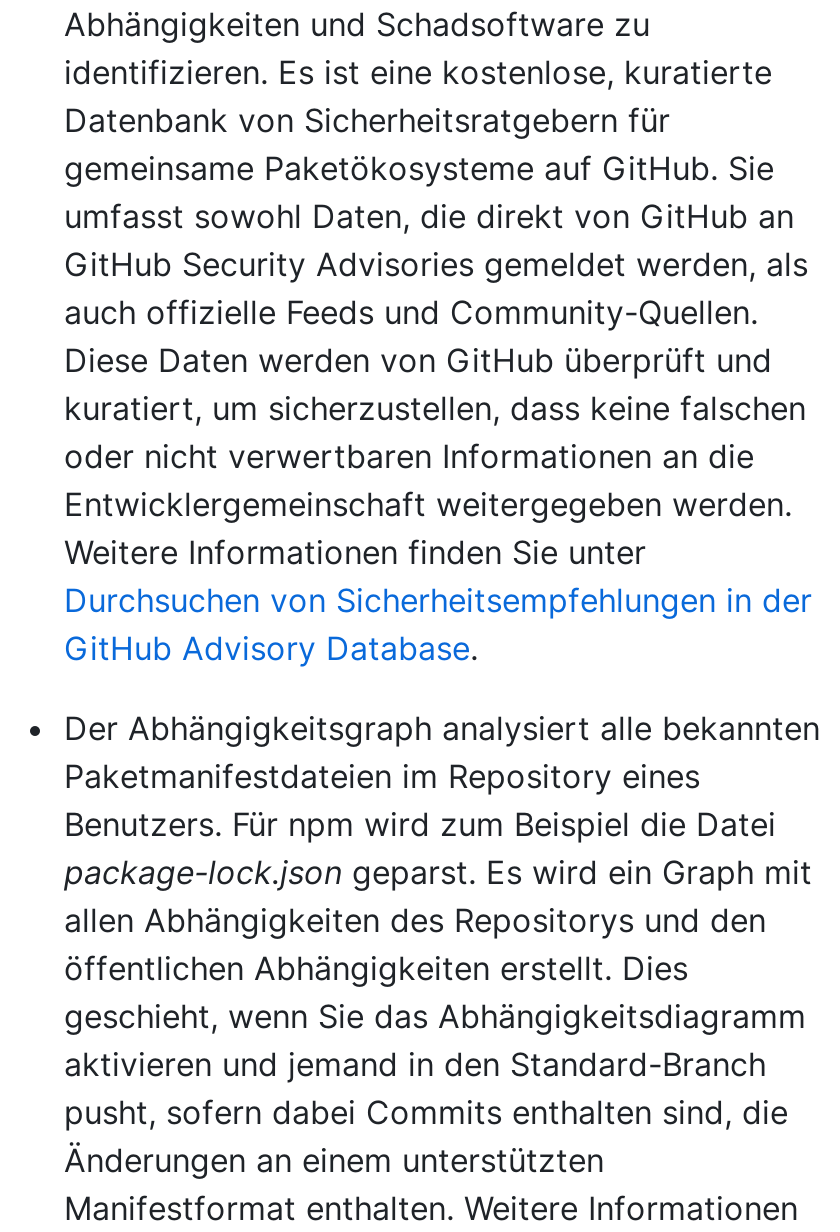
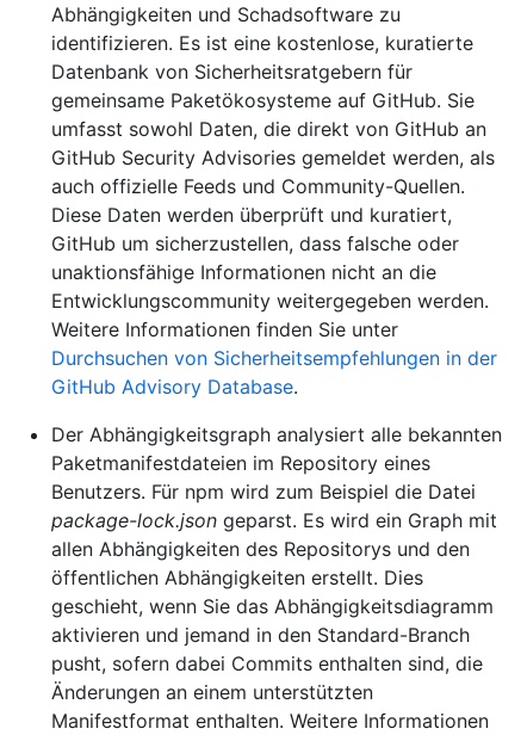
[64,340,806,524] Diese Daten werden von GitHub überprüft und | kuratiert, um sicherzustellen, dass keine falschen | oder nicht verwertbaren Informationen an die | Entwicklergemeinschaft weitergegeben werden. -> [51,203,489,313] Diese Daten werden überprüft und kuratiert, | GitHub um sicherzustellen, dass falsche oder | unaktionsfähige Informationen nicht an die | Entwicklungscommunity weitergegeben werden.

